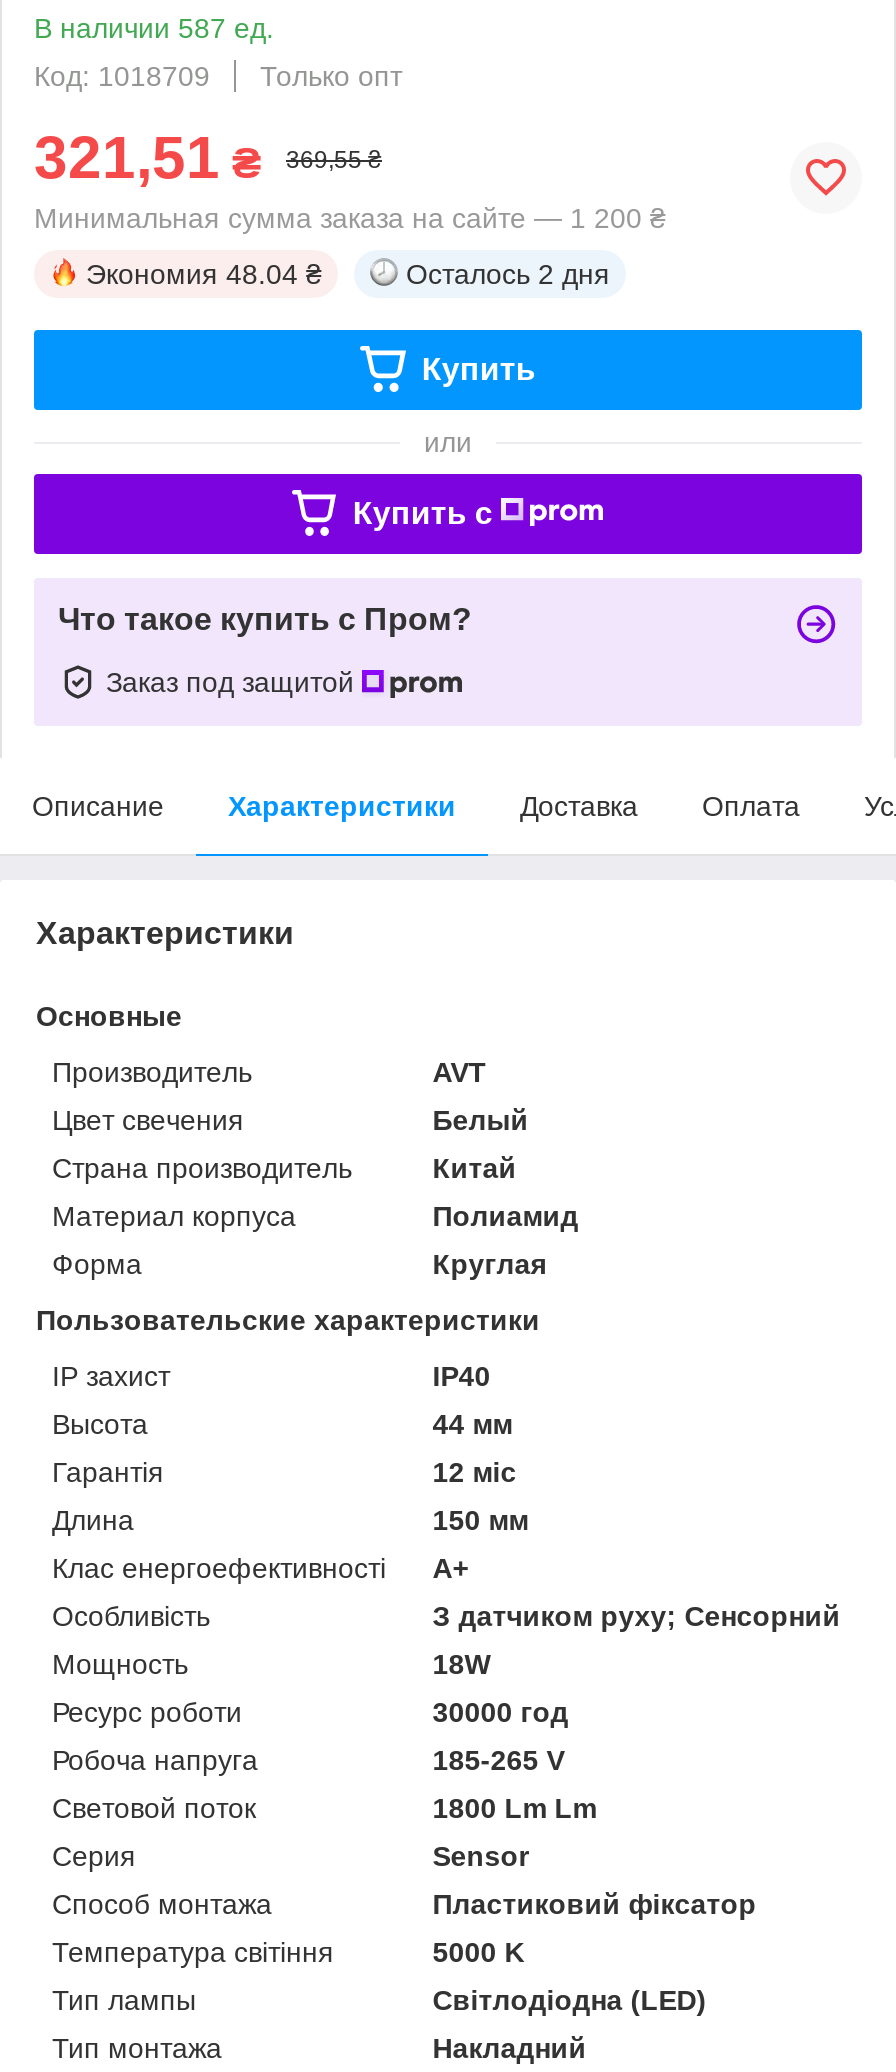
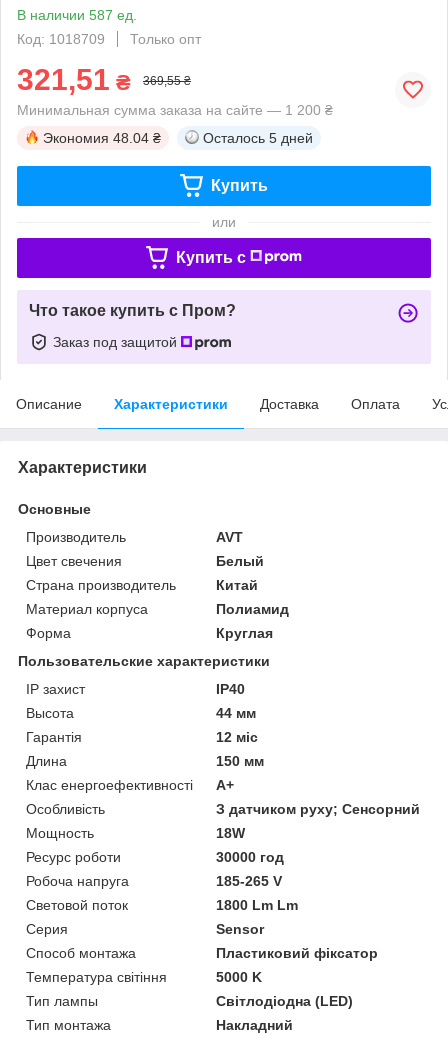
[406,258,610,290] Осталось 2 дня -> [203,130,313,146] Осталось 5 дней

